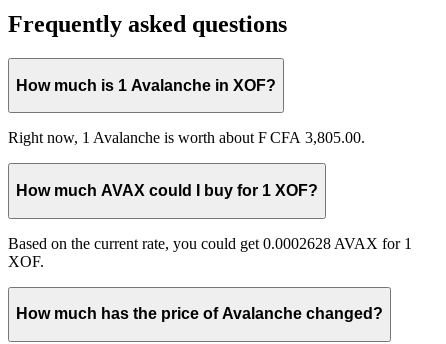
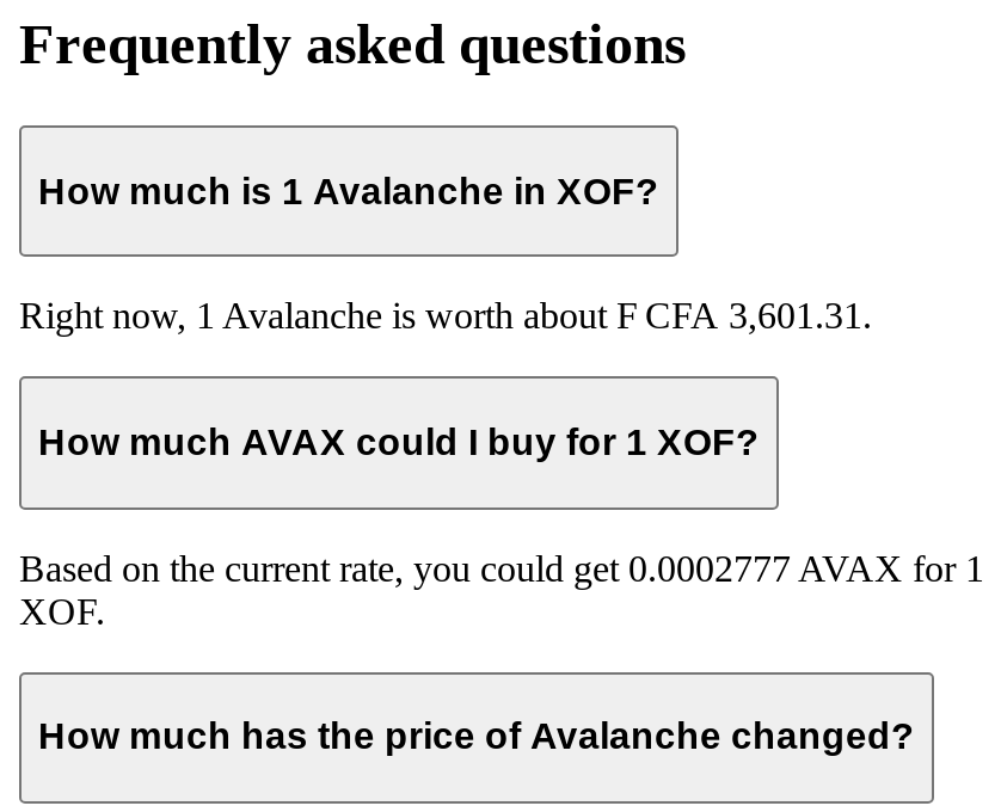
[8,129,365,146] Right now, 1 Avalanche is worth about F CFA 3,805.00. -> [19,296,872,336] Right now, 1 Avalanche is worth about F CFA 3,601.31.
[8,234,412,251] Based on the current rate, you could get 0.0002628 AVAX for 1 -> [19,547,984,588] Based on the current rate, you could get 0.0002777 AVAX for 1

